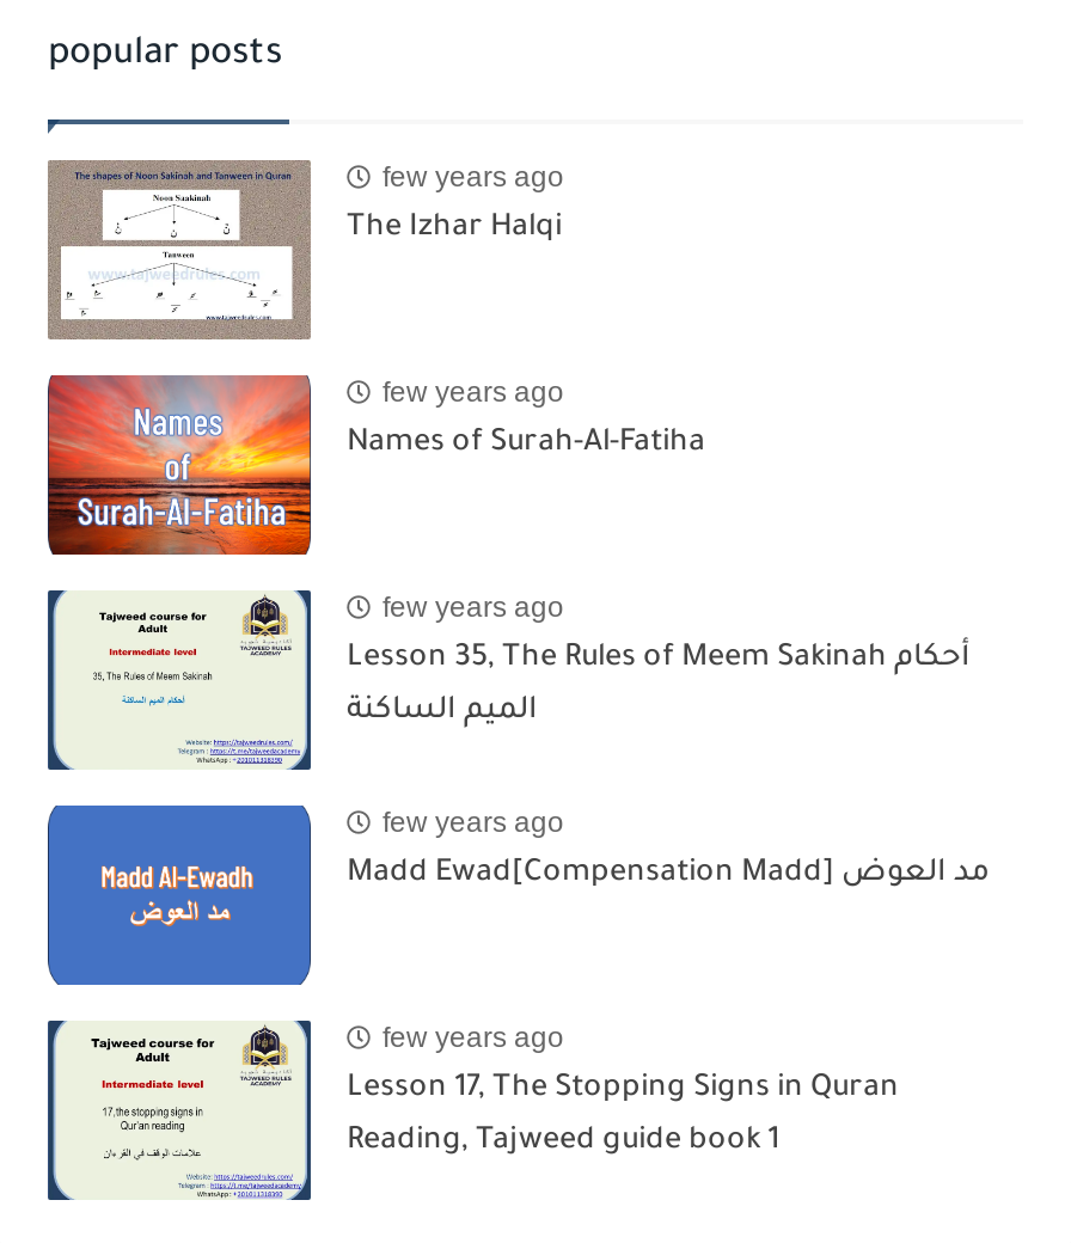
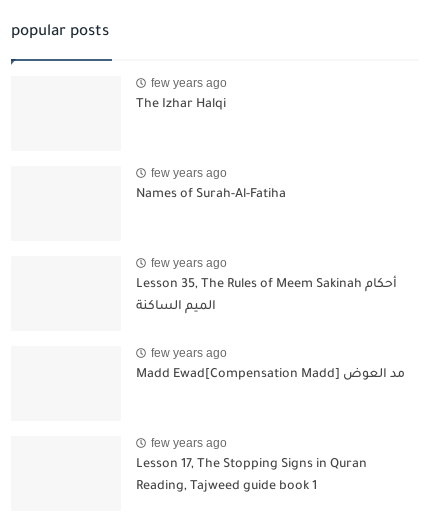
[45,158,313,342] [image] -> none
[45,373,313,557] [image] -> none
[45,588,313,772] [image] -> none
[45,803,313,987] [image] -> none
[45,1018,313,1202] [image] -> none

